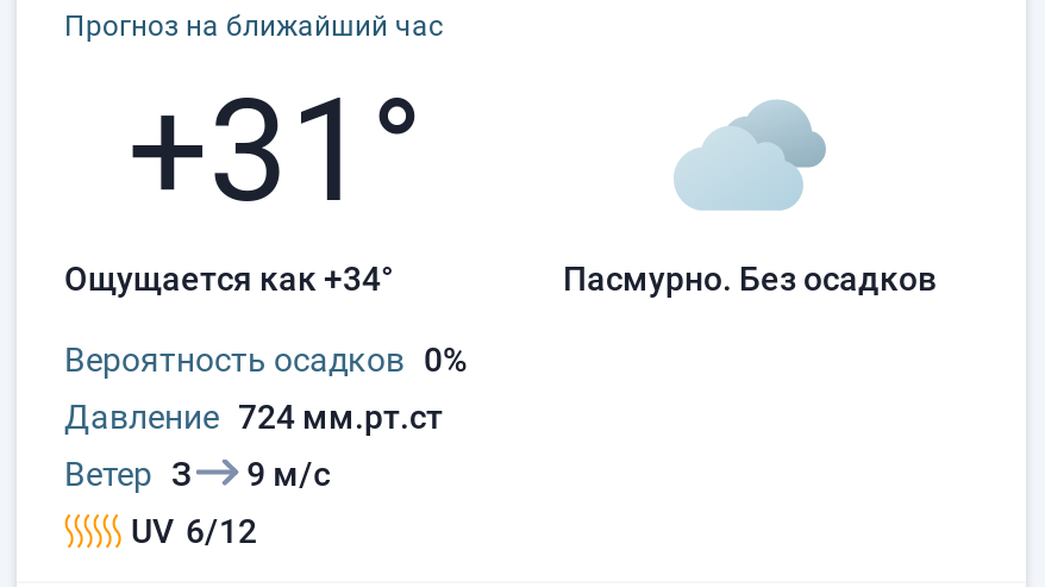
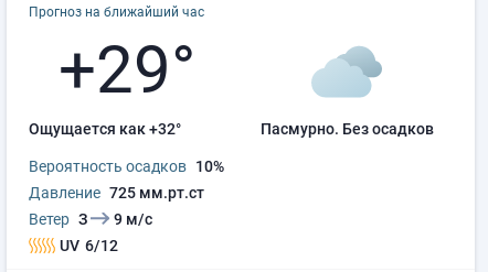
[127,67,423,236] +31° -> [58,31,195,109] +29°
[64,260,393,298] Ощущается как +34° -> [29,120,181,138] Ощущается как +32°
[64,341,467,379] Вероятность осадков 0% -> [29,157,224,175] Вероятность осадков 10%
[64,398,443,436] Давление 724 мм.рт.ст -> [29,184,204,202] Давление 725 мм.рт.ст

